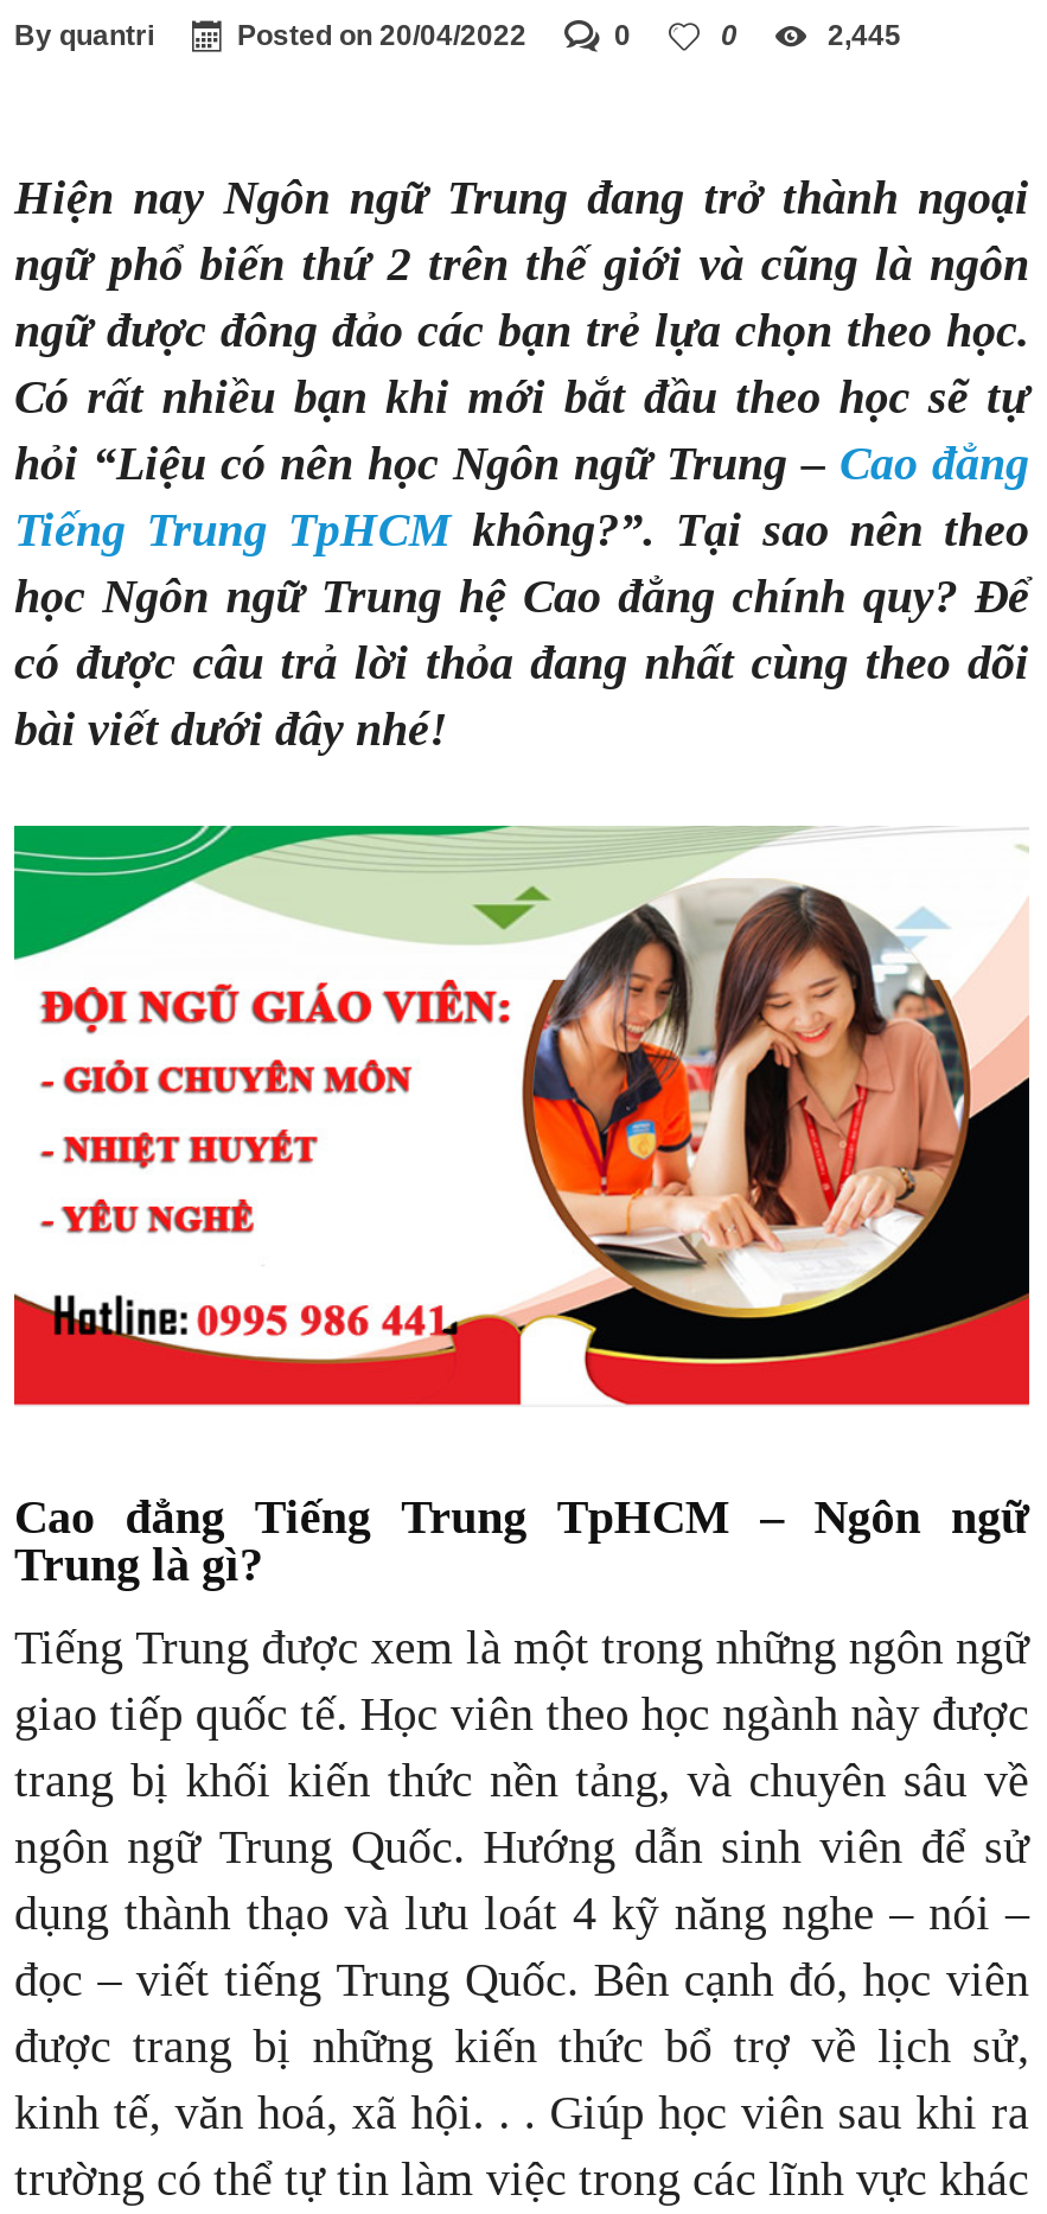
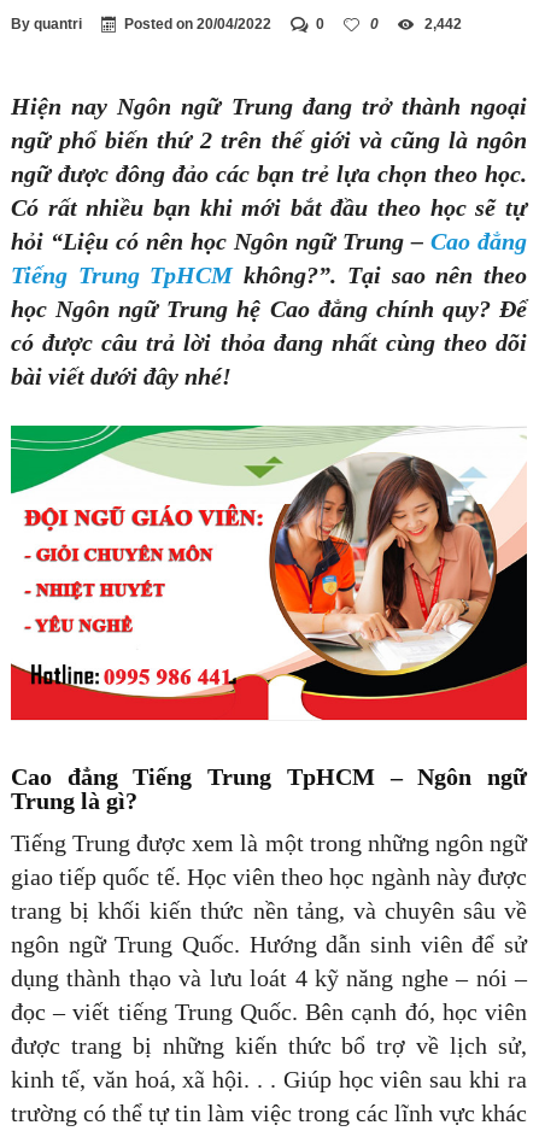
[821,19,901,52] 2,445 -> [421,16,462,33] 2,442

